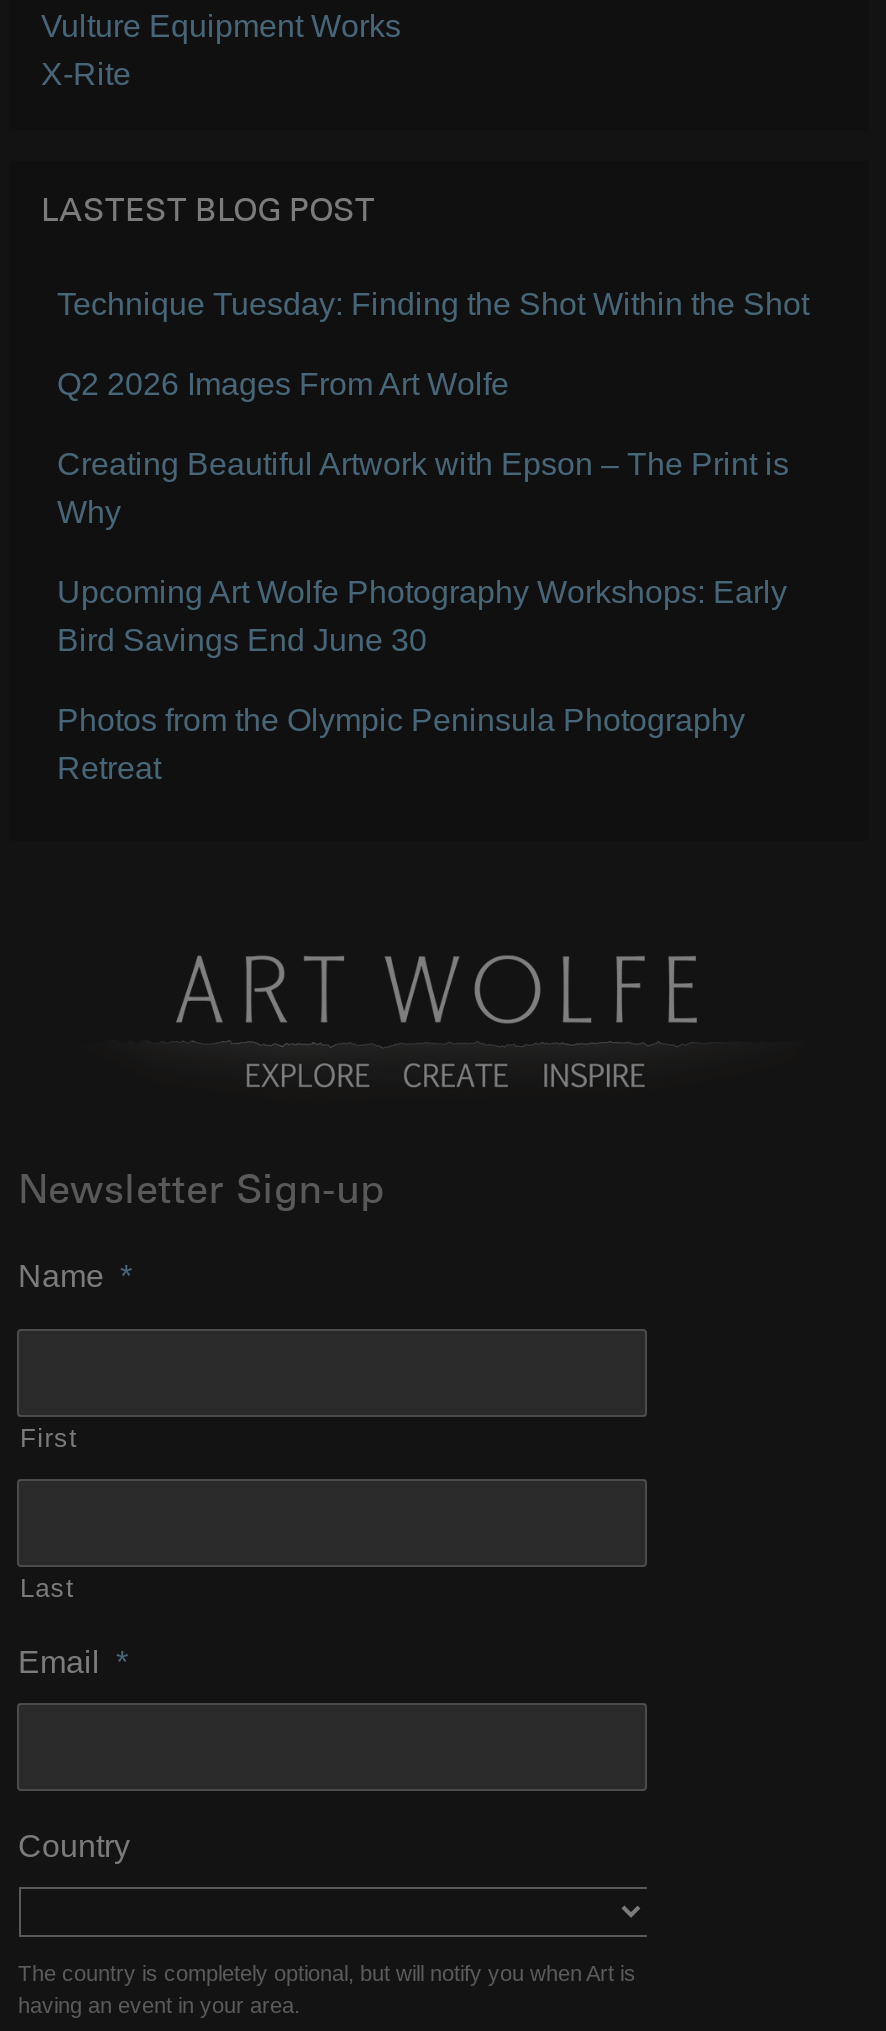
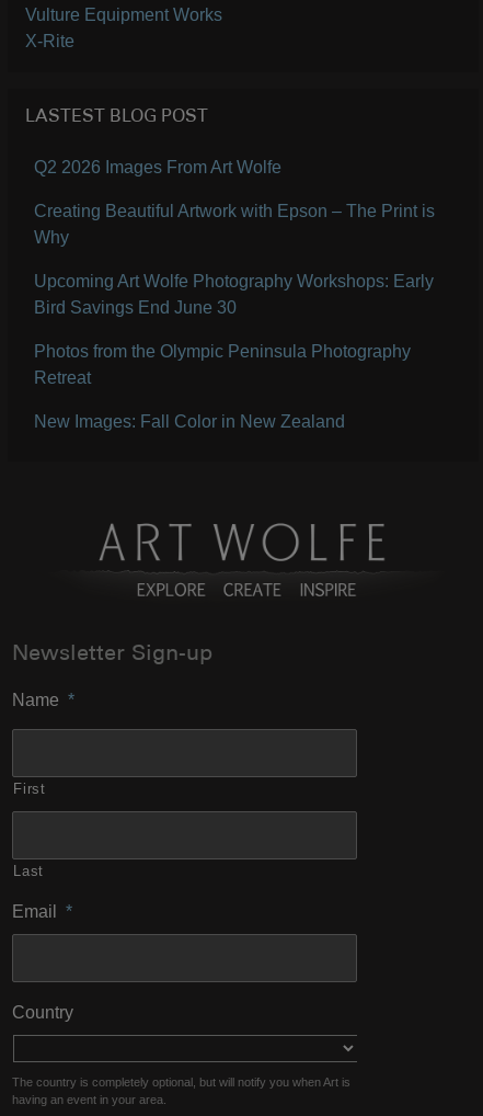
[57,288,809,322] Technique Tuesday: Finding the Shot Within the Shot -> none
moved [57,368,789,786] -> [34,158,435,387]: Q2 2026 Images From Art Wolfe | Creating Beautiful Artwork with Epson – The Print is | Why | Upcoming Art Wolfe Photography Workshops: Early | Bird Savings End June 30 | Photos from the Olympic Peninsula Photography | Retreat
none -> [34,412,345,431] New Images: Fall Color in New Zealand

